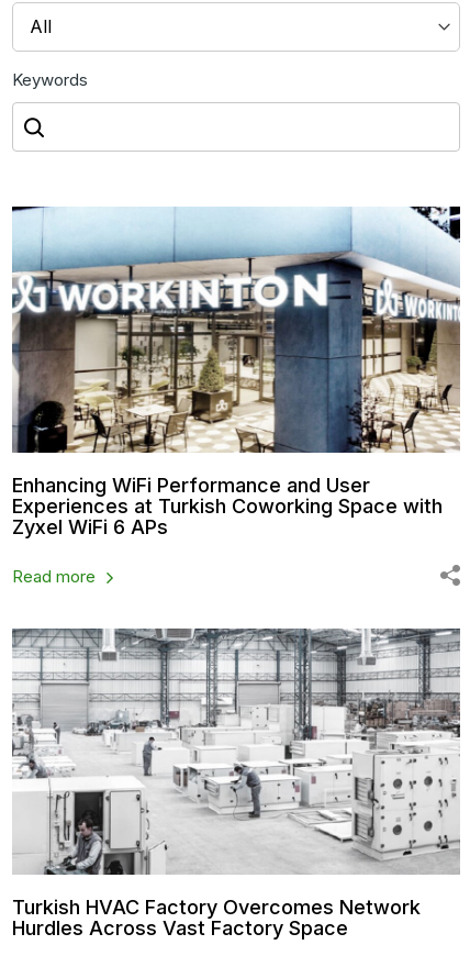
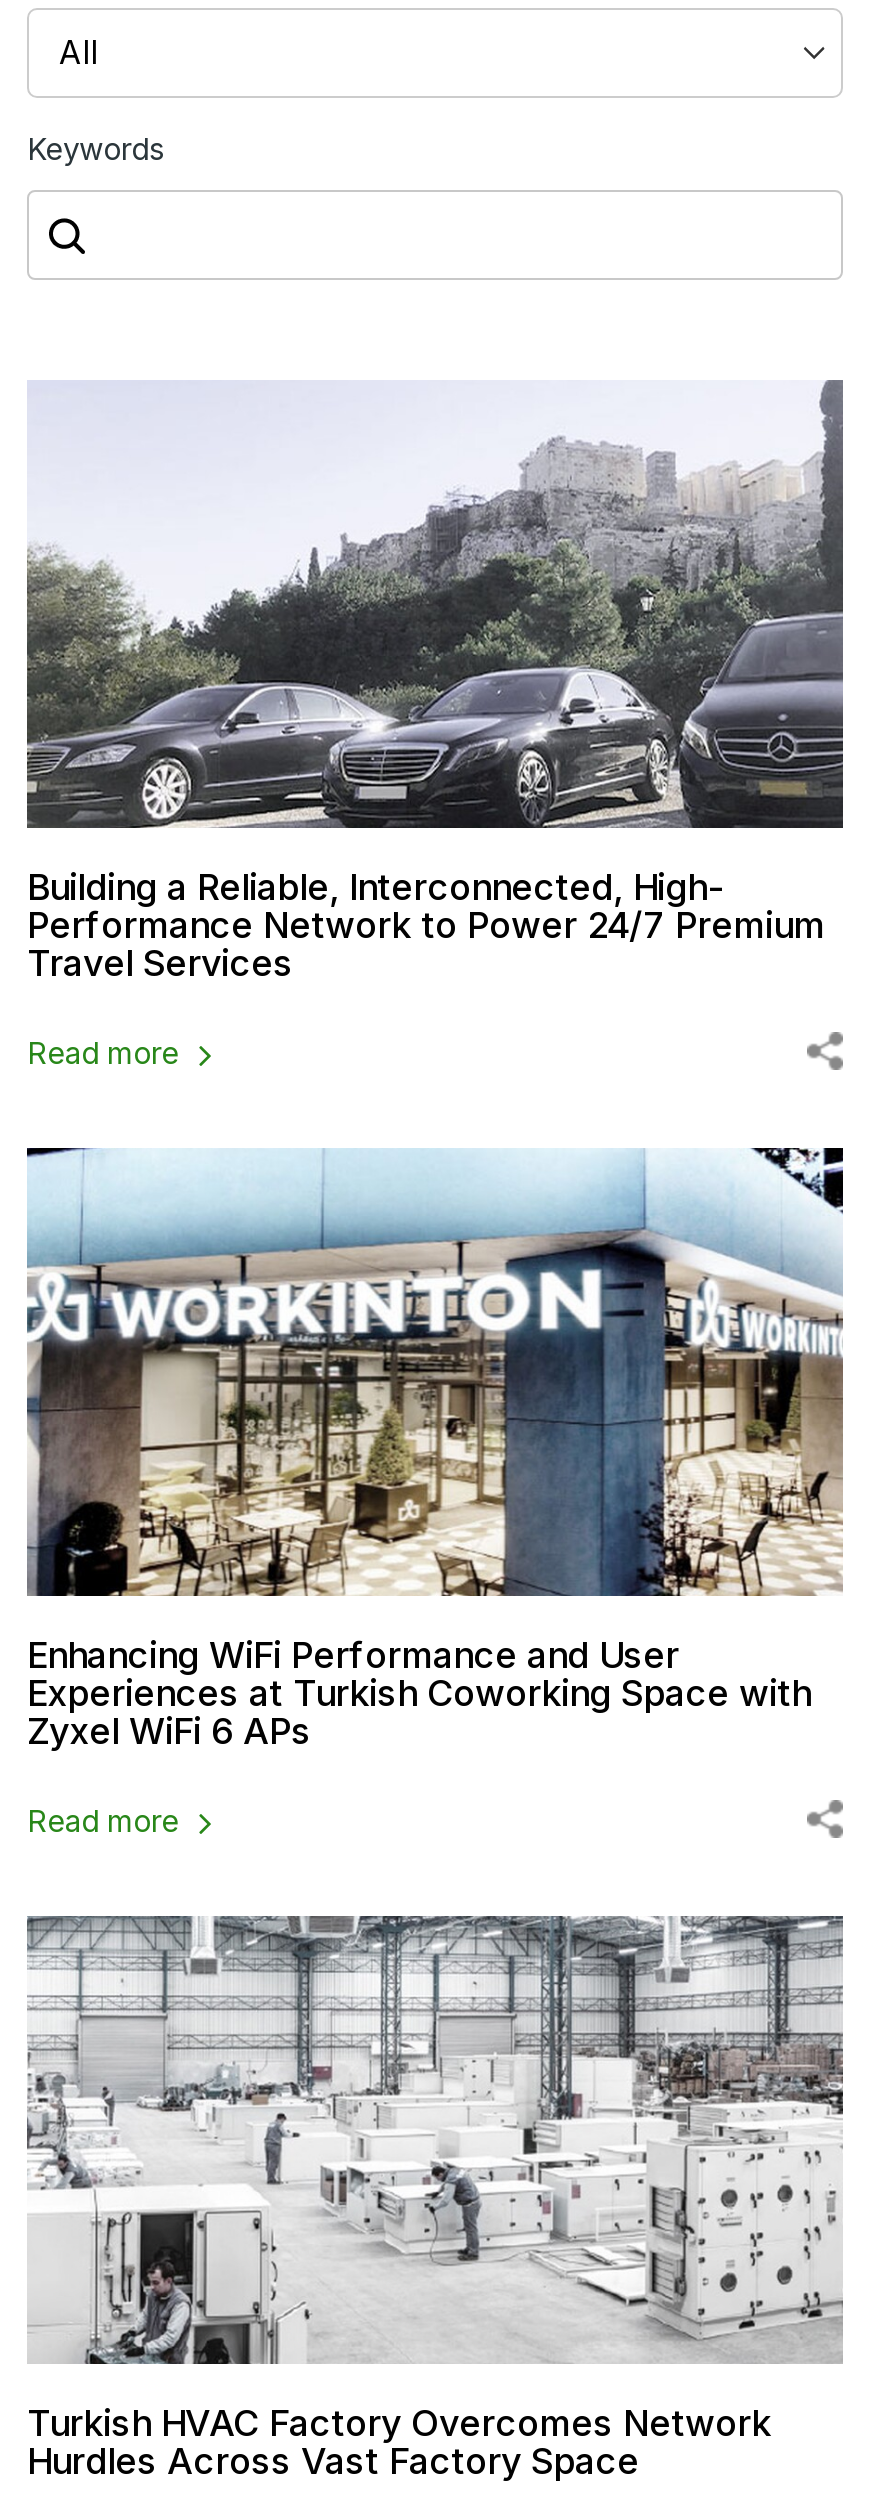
none -> [25,382,845,1072] [image] | Building a Reliable, Interconnected, High- | Performance Network to Power 24/7 Premium | Travel Services | Read more

